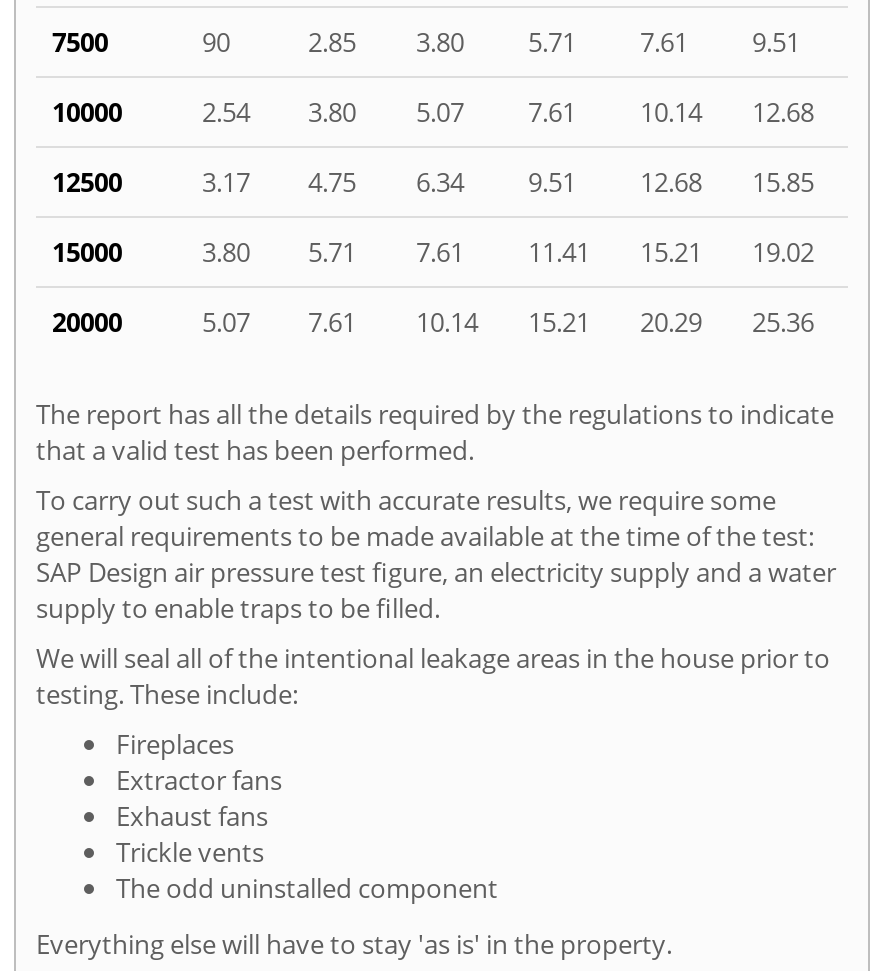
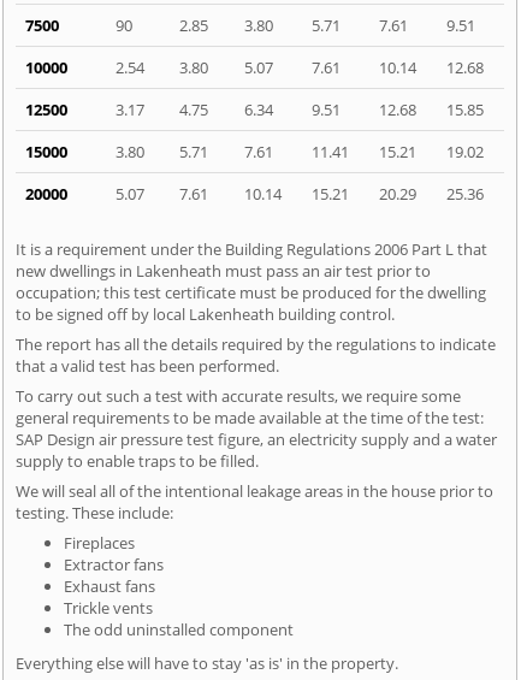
none -> [16,239,487,325] It is a requirement under the Building Regulations 2006 Part L that | new dwellings in Lakenheath must pass an air test prior to | occupation; this test certificate must be produced for the dwelling | to be signed off by local Lakenheath building control.

